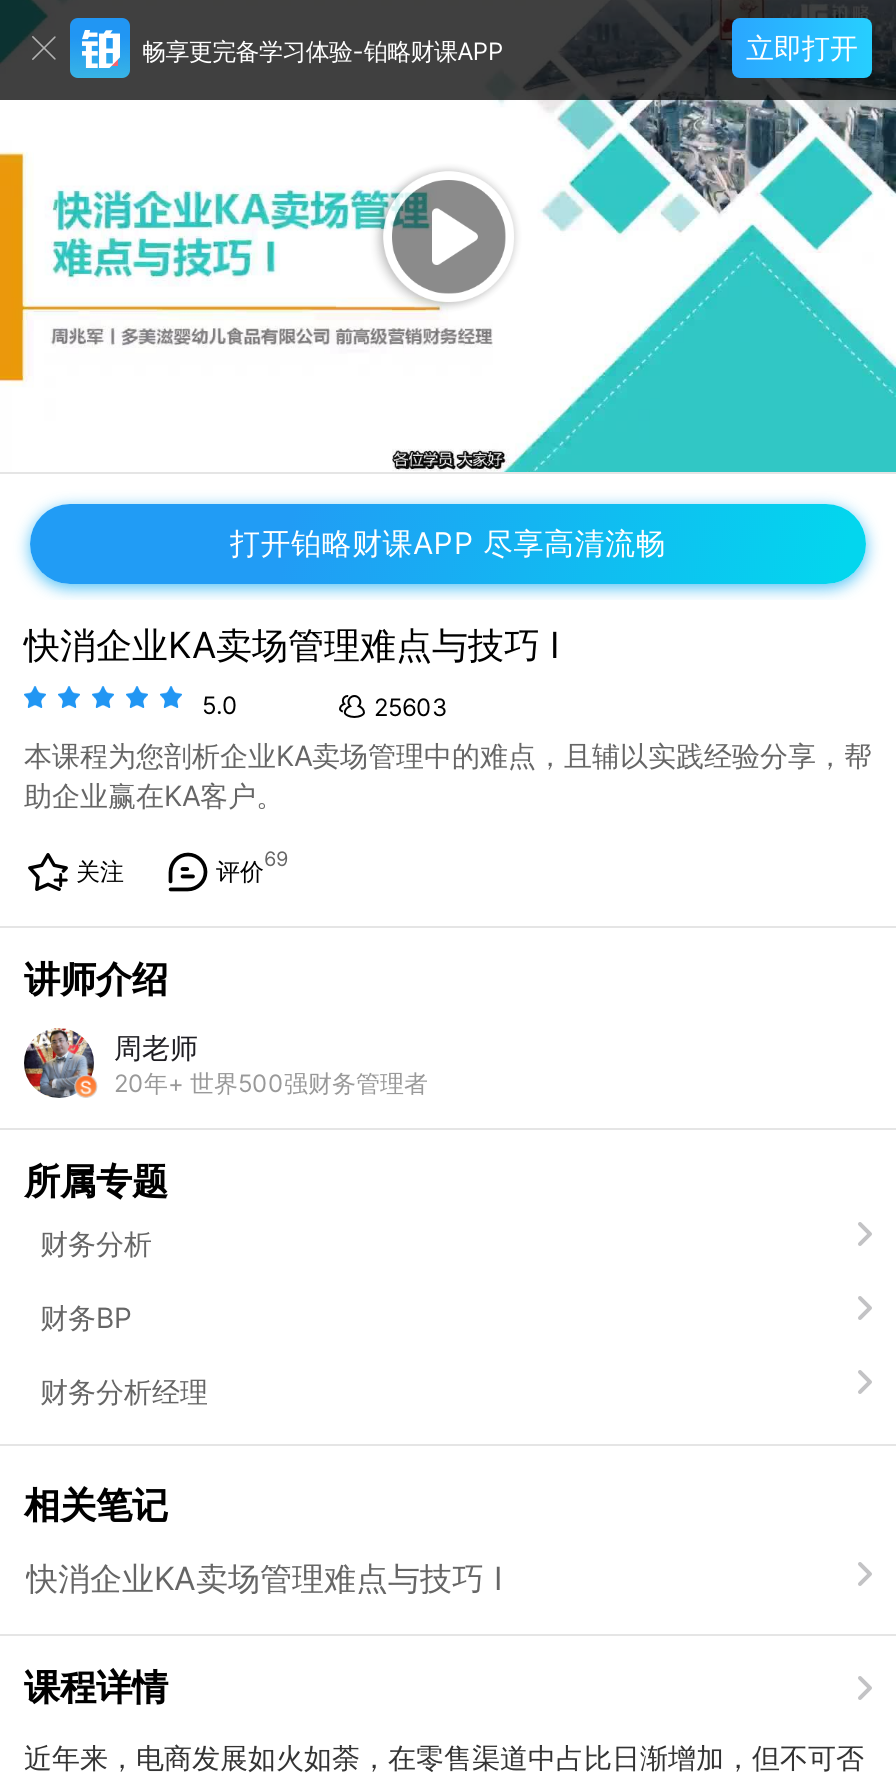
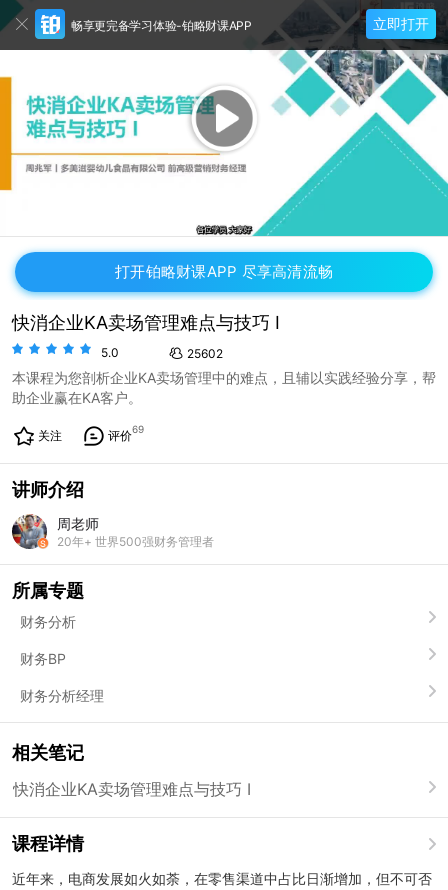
[374,692,448,722] 25603 -> [187,346,223,361] 25602

